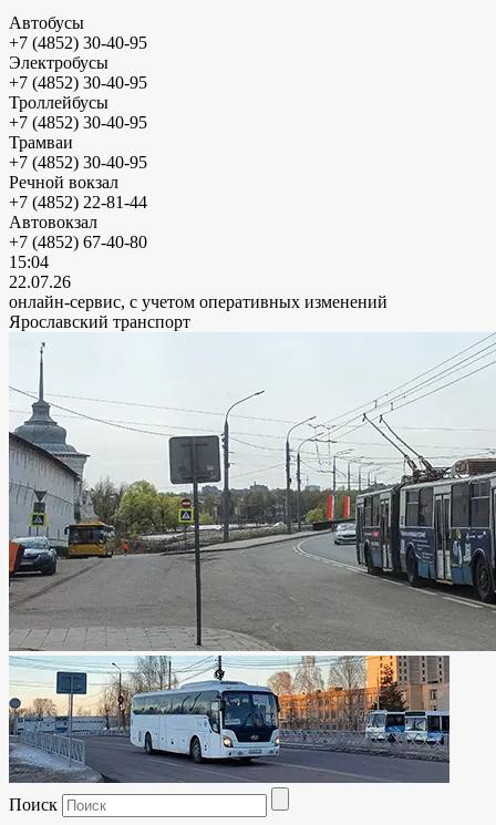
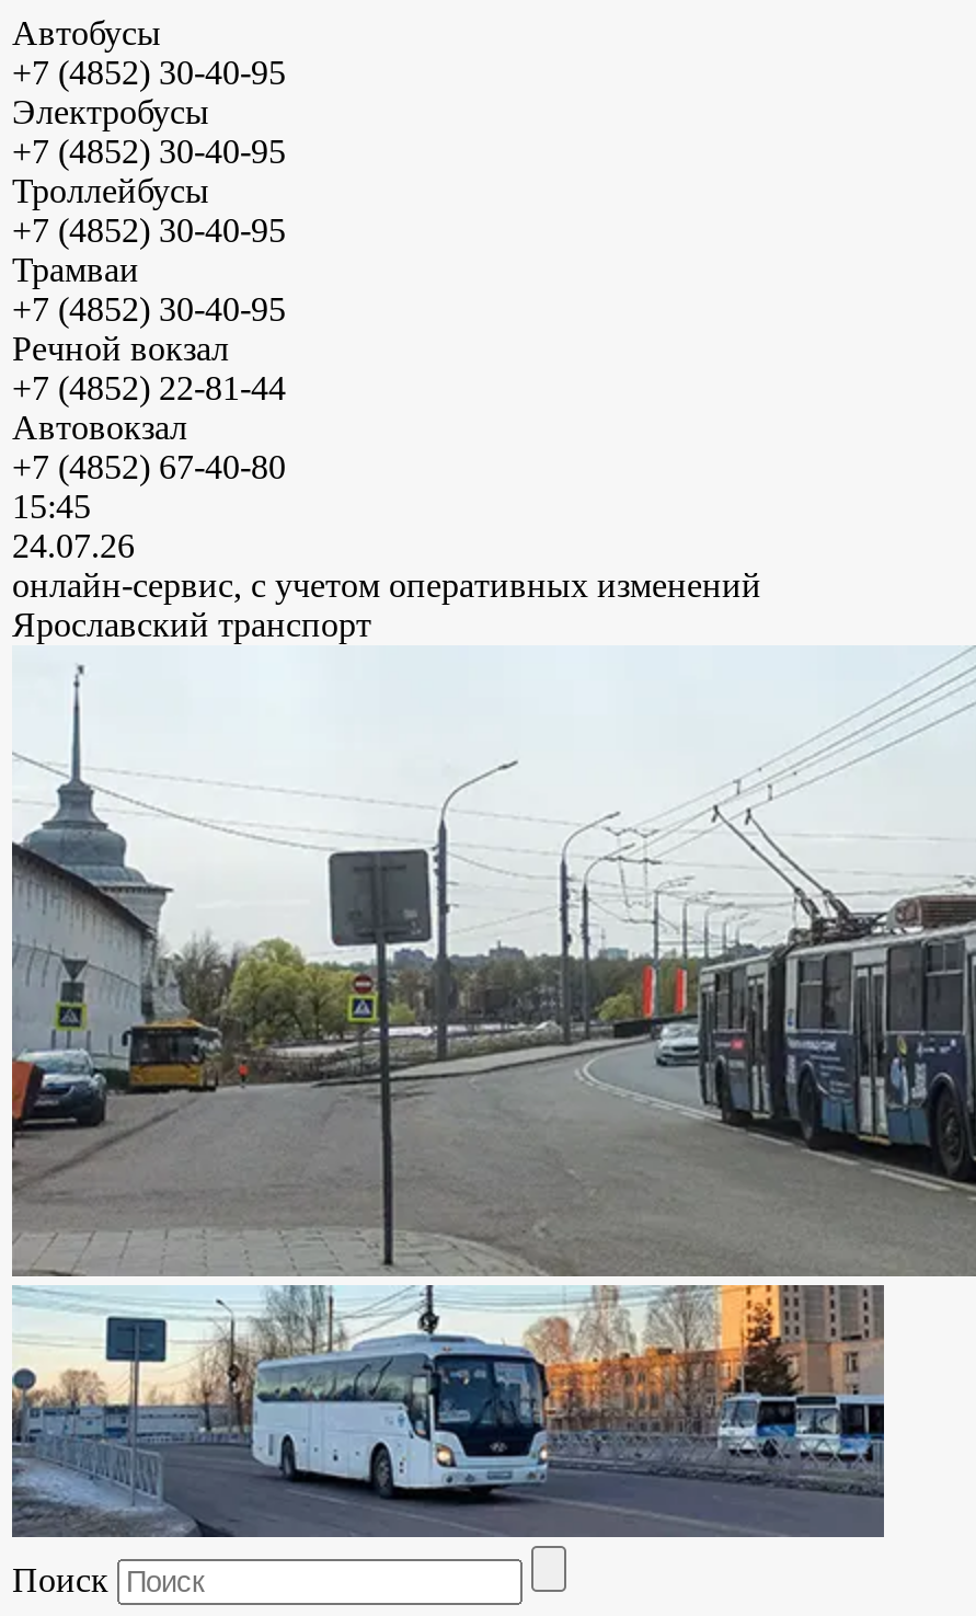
[9,252,49,271] 15:04 -> [12,487,91,524] 15:45
[9,272,71,291] 22.07.26 -> [12,527,135,564] 24.07.26

